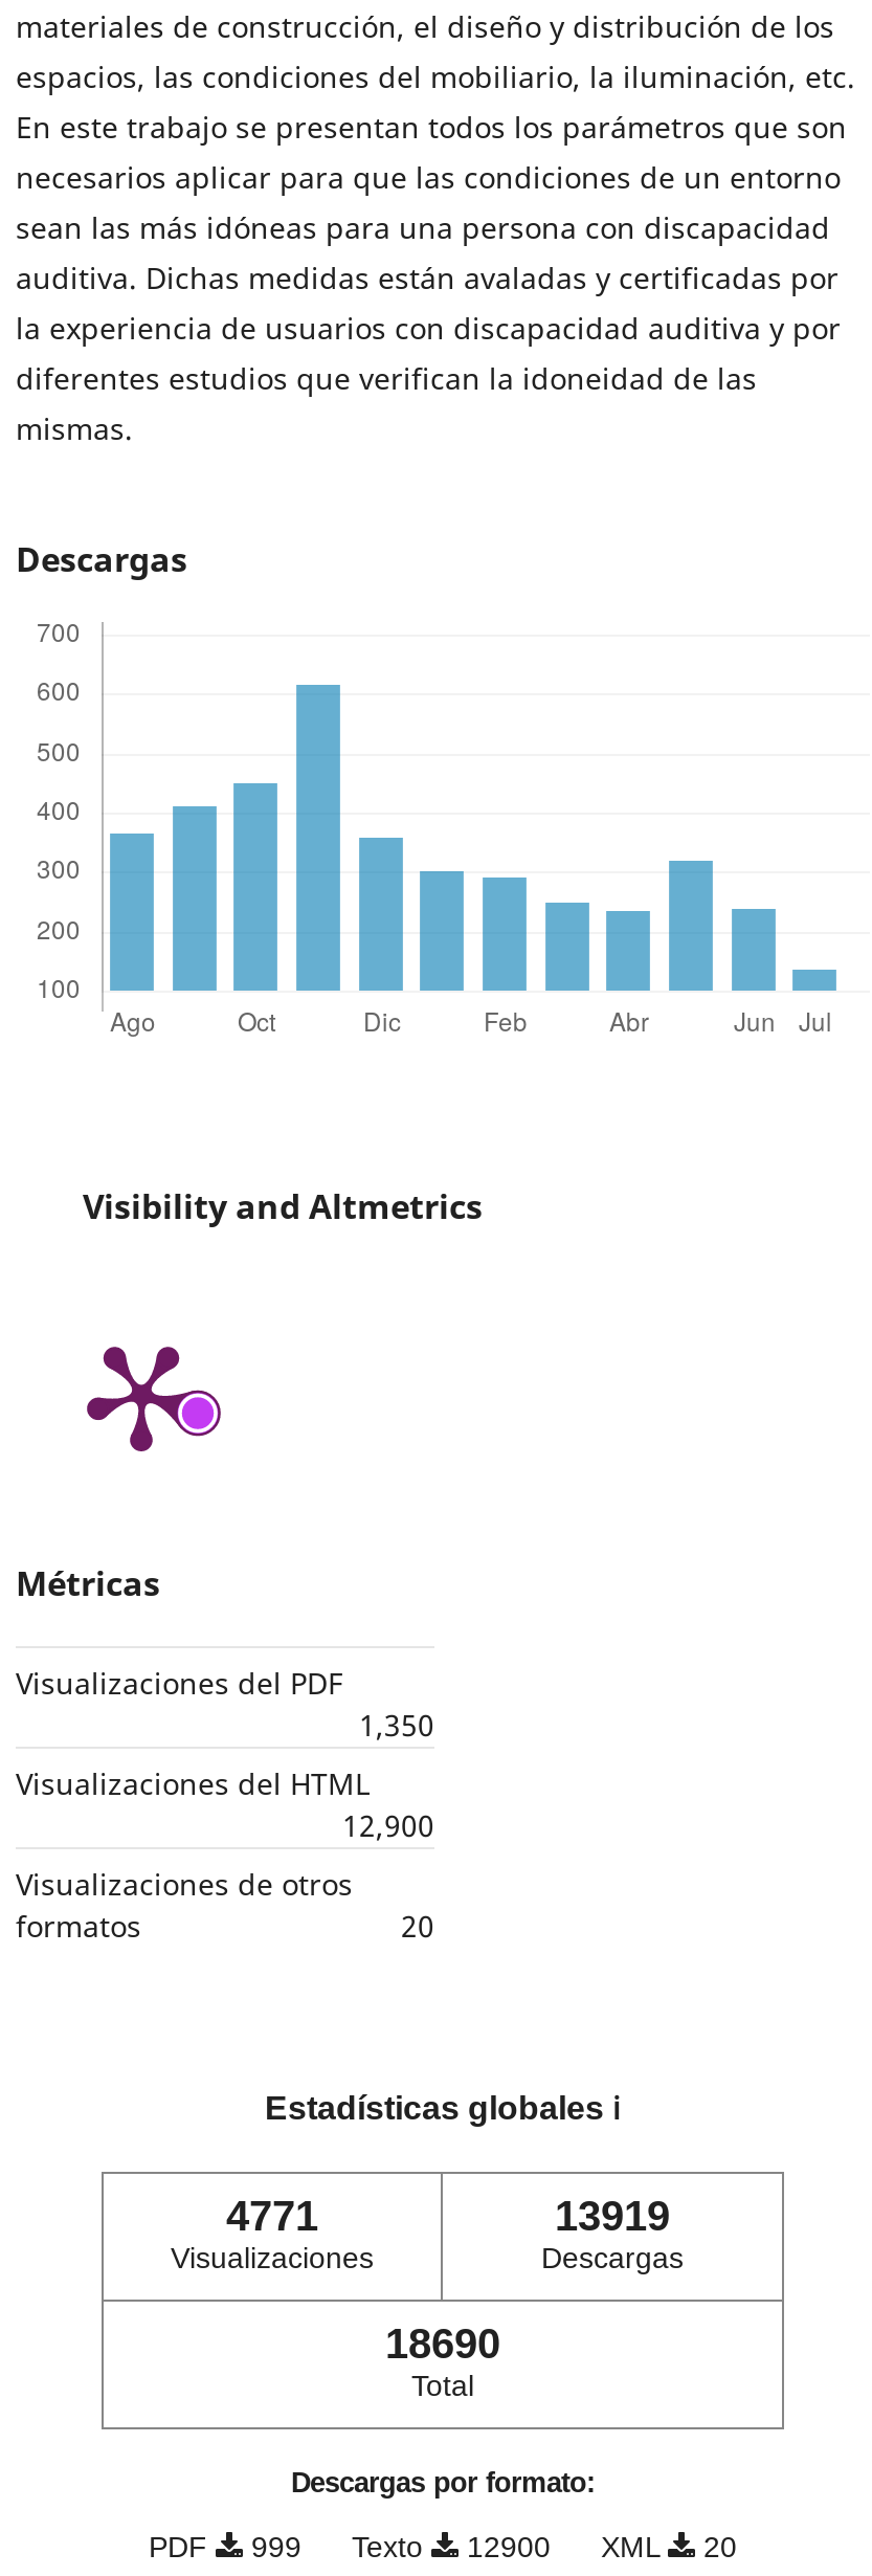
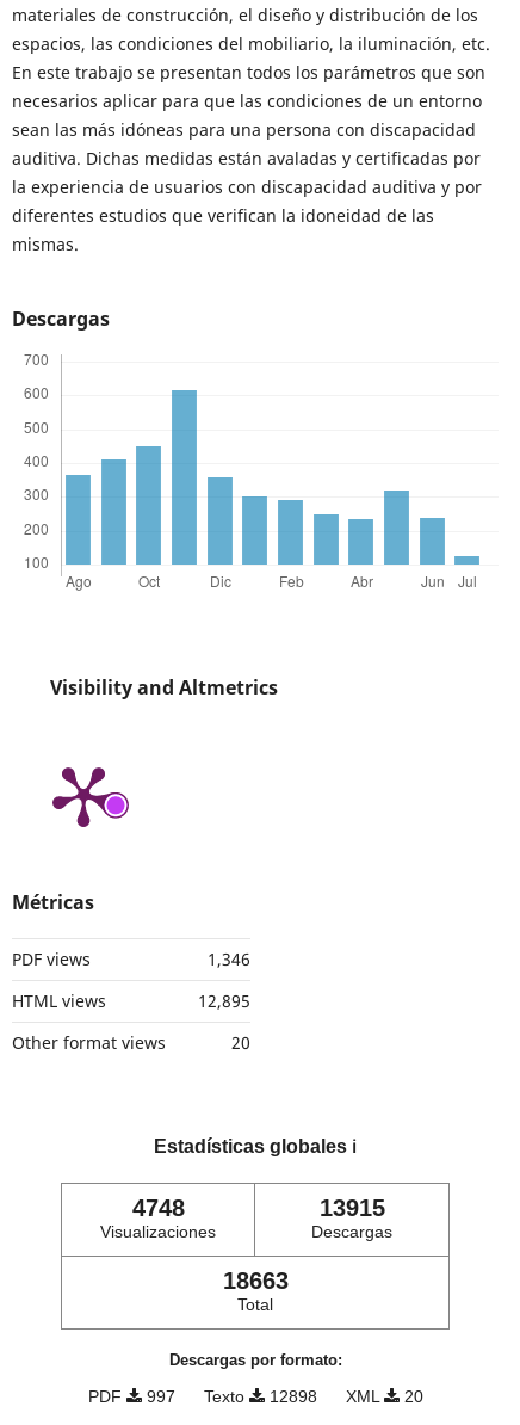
[16,1663,434,1745] Visualizaciones del PDF | 1,350 -> [12,948,250,970] PDF views | 1,346
[16,1764,434,1845] Visualizaciones del HTML | 12,900 -> [12,990,250,1012] HTML views | 12,895
[16,1864,353,1946] Visualizaciones de otros | formatos -> [12,1031,166,1054] Other format views
[226,2193,318,2239] 4771 -> [132,1195,184,1221] 4748
[555,2193,670,2239] 13919 -> [319,1195,385,1221] 13915
[385,2321,500,2367] 18690 -> [222,1268,288,1294] 18663
[243,2530,301,2564] 999 -> [141,1387,175,1406] 997
[459,2530,551,2564] 12900 -> [264,1387,317,1406] 12898

